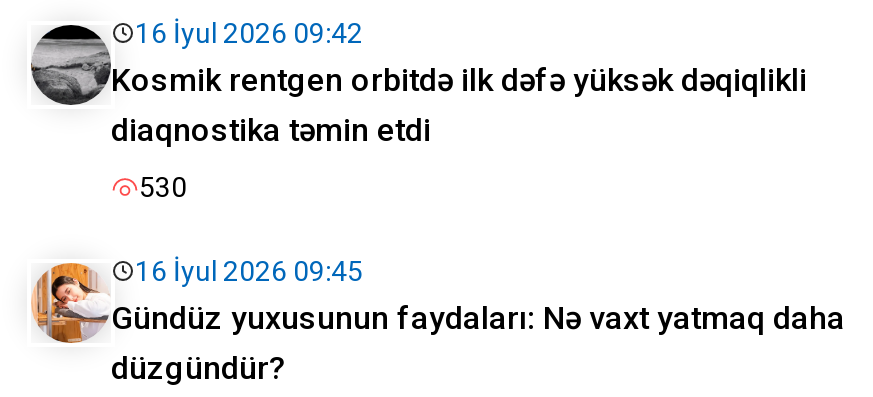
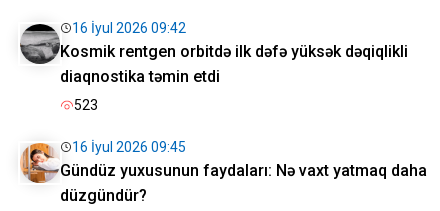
[139,171,187,203] 530 -> [74,97,98,113] 523

